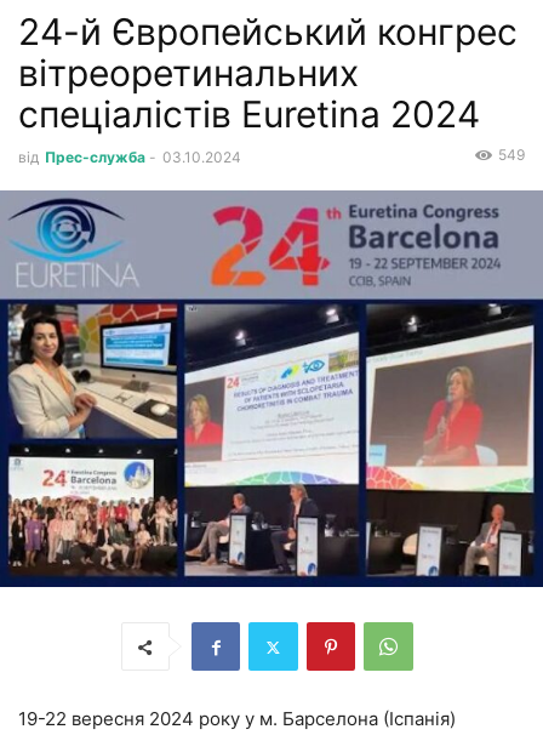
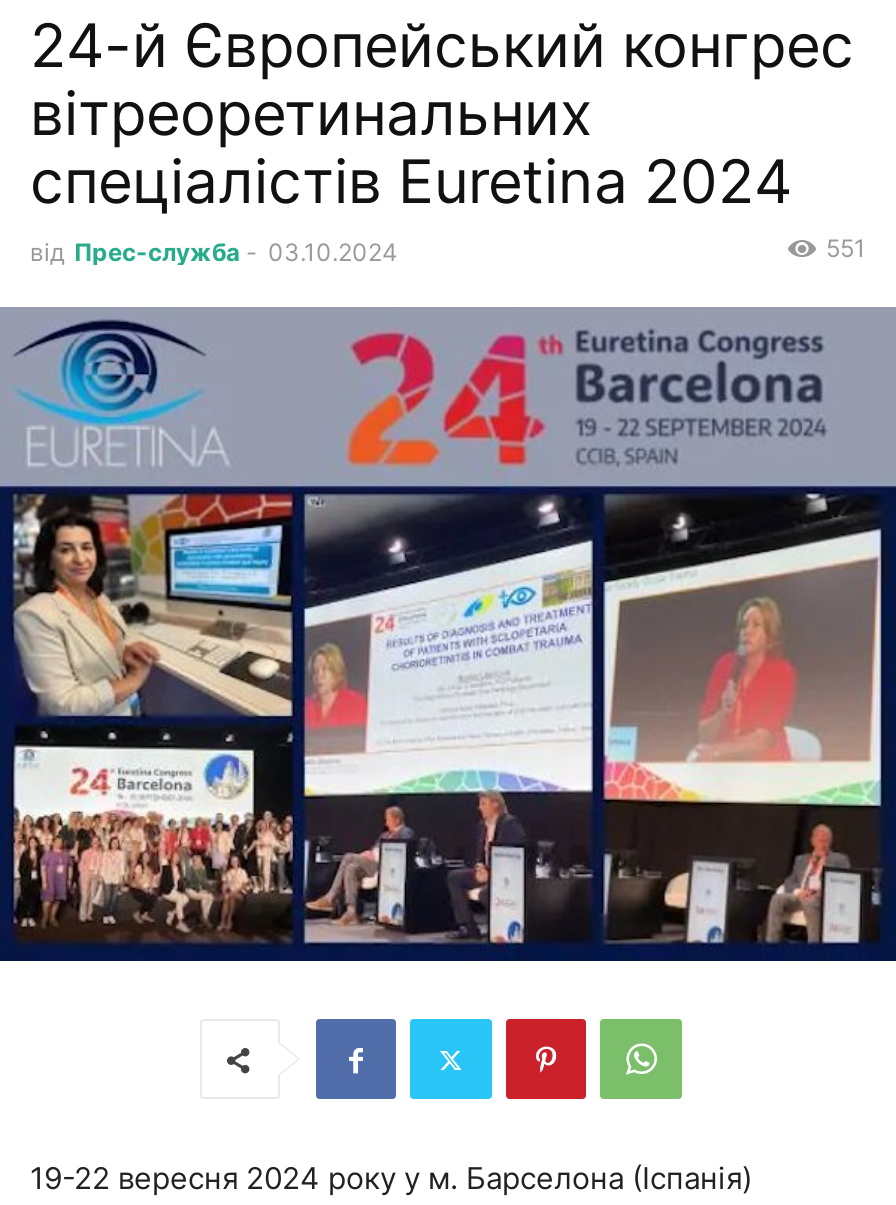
[498,146,525,164] 549 -> [826,233,866,263] 551

